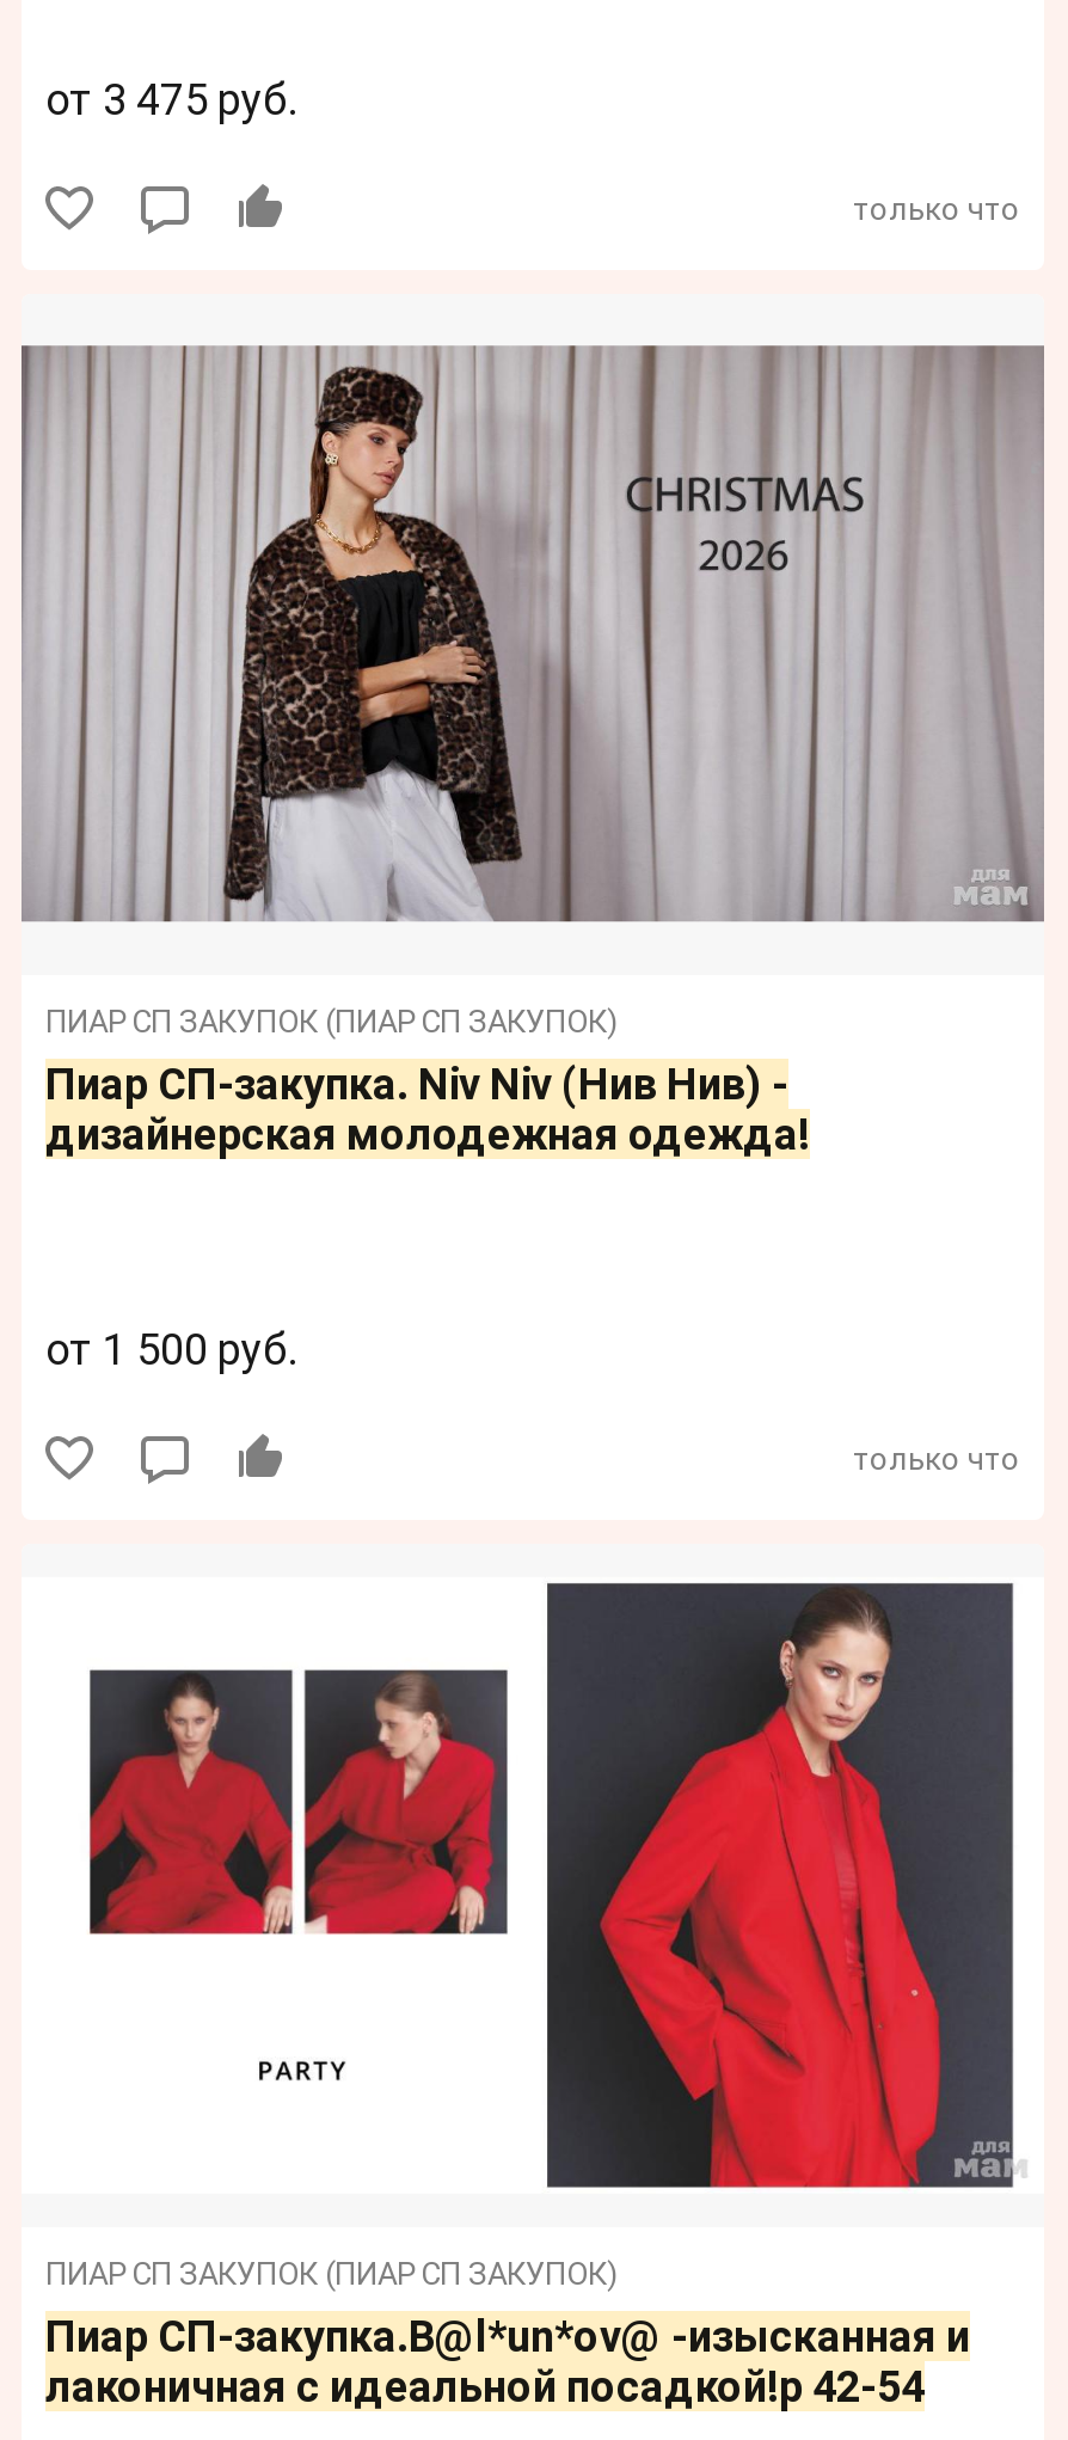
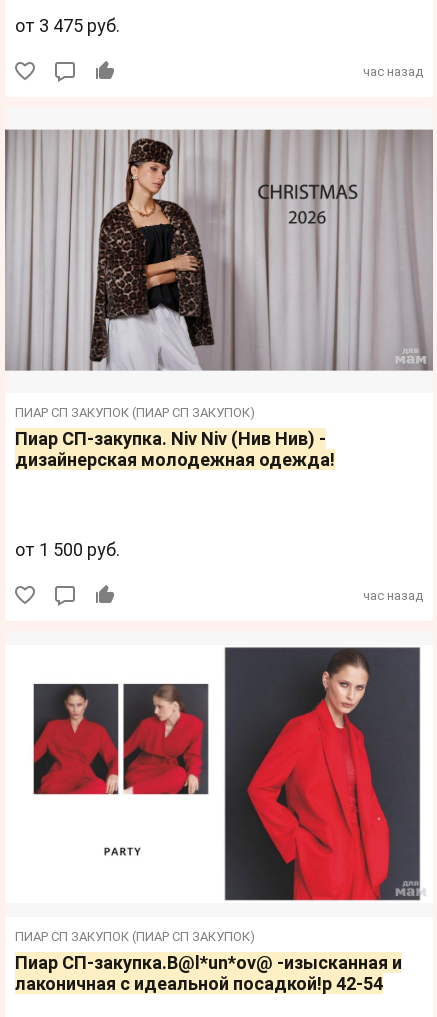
[853,190,1020,226] только что -> [363,64,423,79] час назад
[853,1442,1020,1478] только что -> [363,588,423,603] час назад

